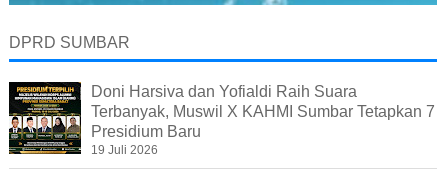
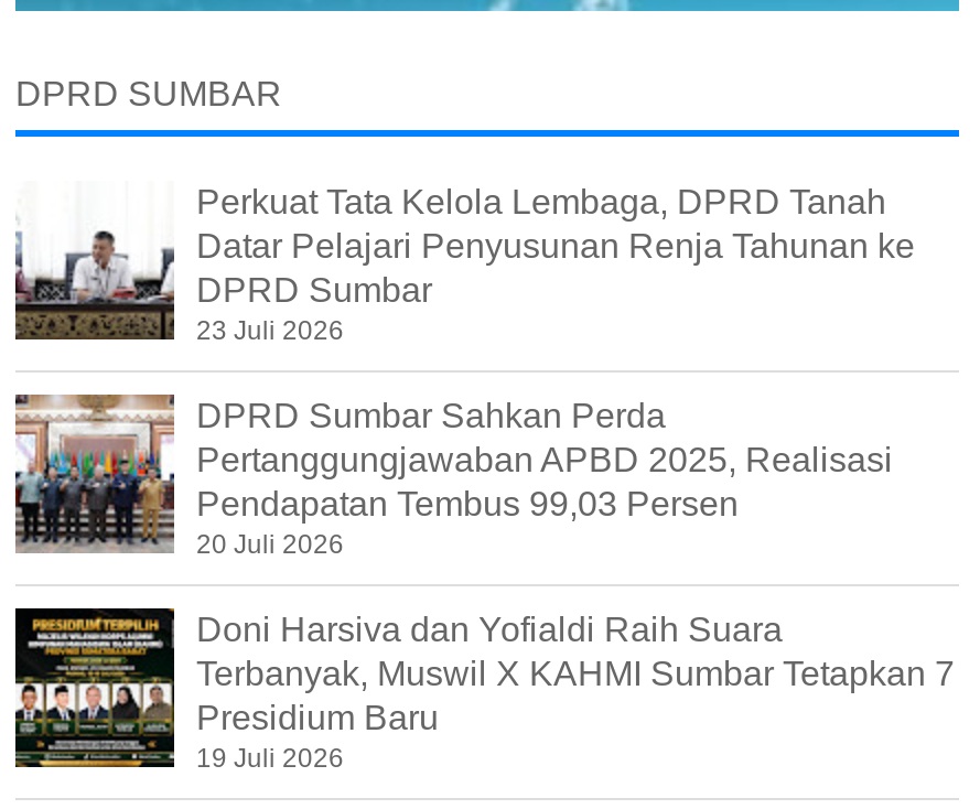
none -> [13,181,915,560] [image] | Perkuat Tata Kelola Lembaga, DPRD Tanah | Datar Pelajari Penyusunan Renja Tahunan ke | DPRD Sumbar | 23 Juli 2026 | DPRD Sumbar Sahkan Perda | Pertanggungjawaban APBD 2025, Realisasi | Pendapatan Tembus 99,03 Persen | 20 Juli 2026
none -> [13,392,165,555] [image]

